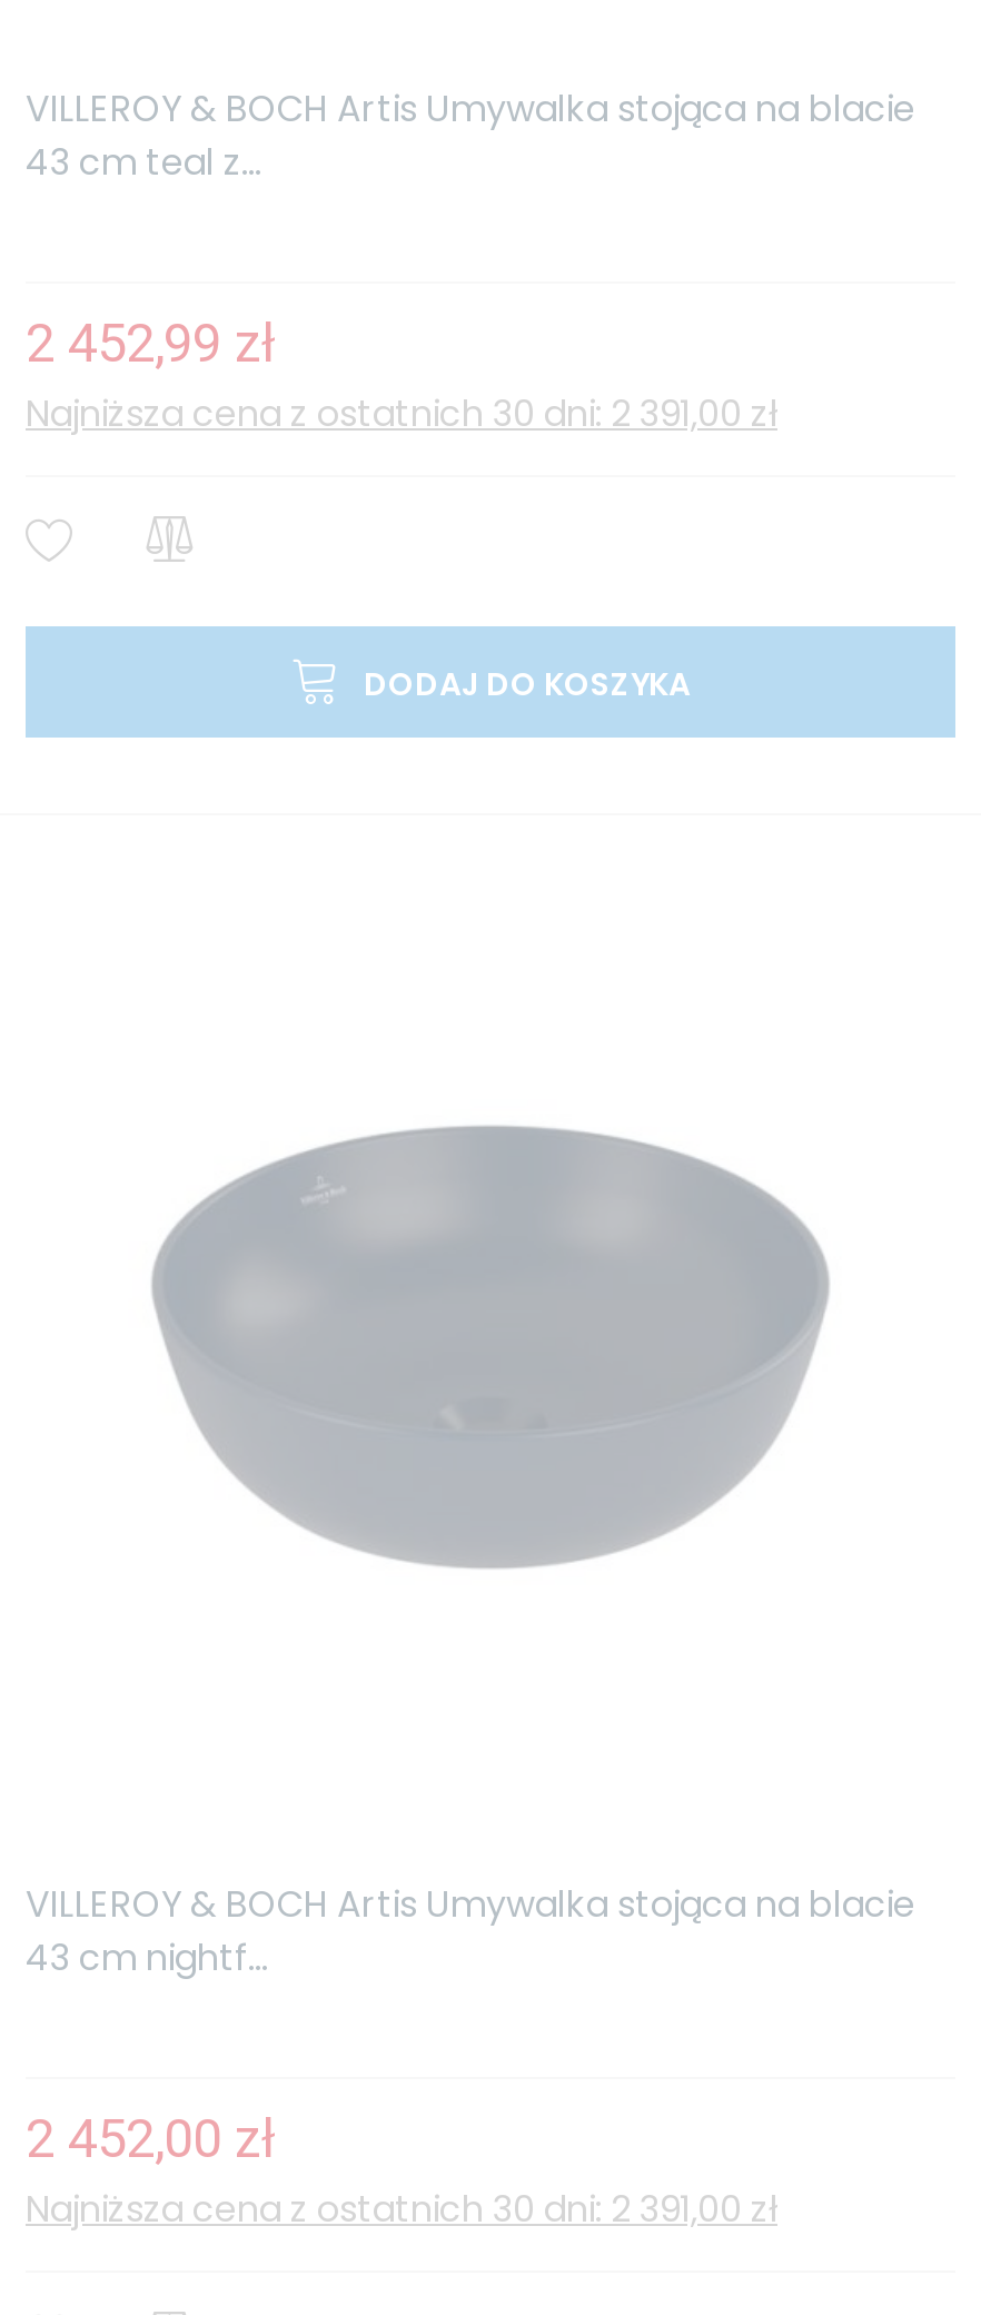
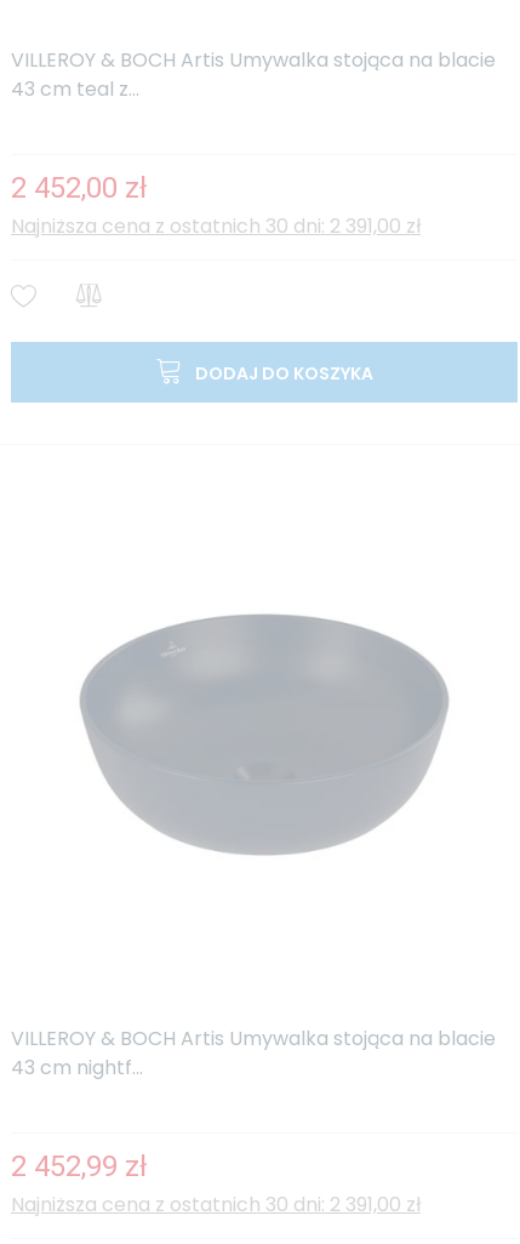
[26,313,277,375] 2 452,99 zł -> [11,171,148,205] 2 452,00 zł
[26,2108,277,2170] 2 452,00 zł -> [11,1149,148,1183] 2 452,99 zł

